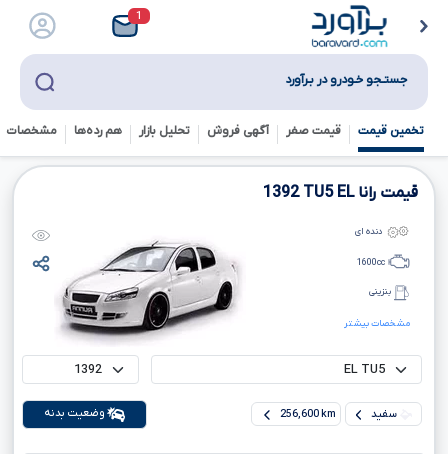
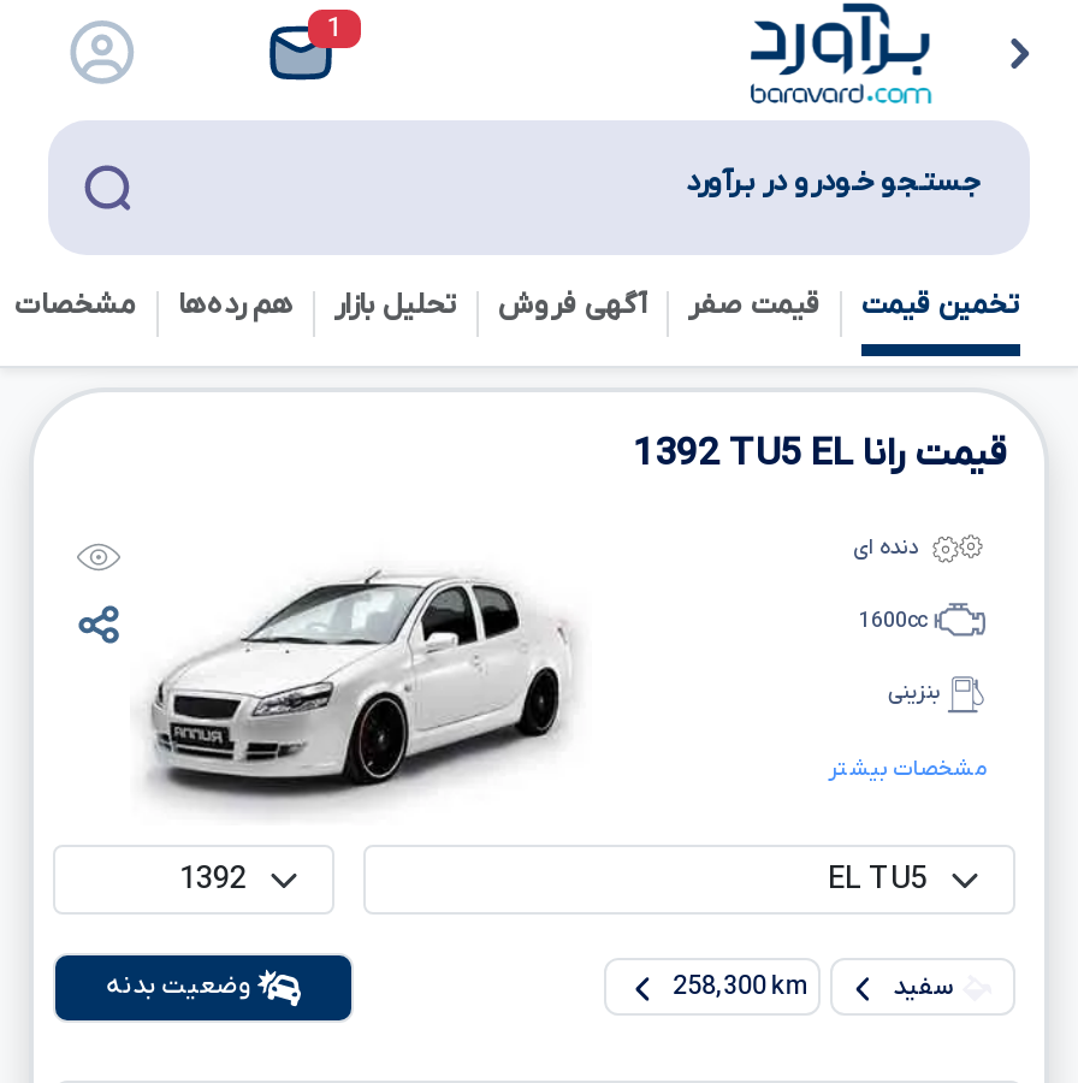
[278,407,336,421] 256,600 km -> [668,971,808,1005] 258,300 km

